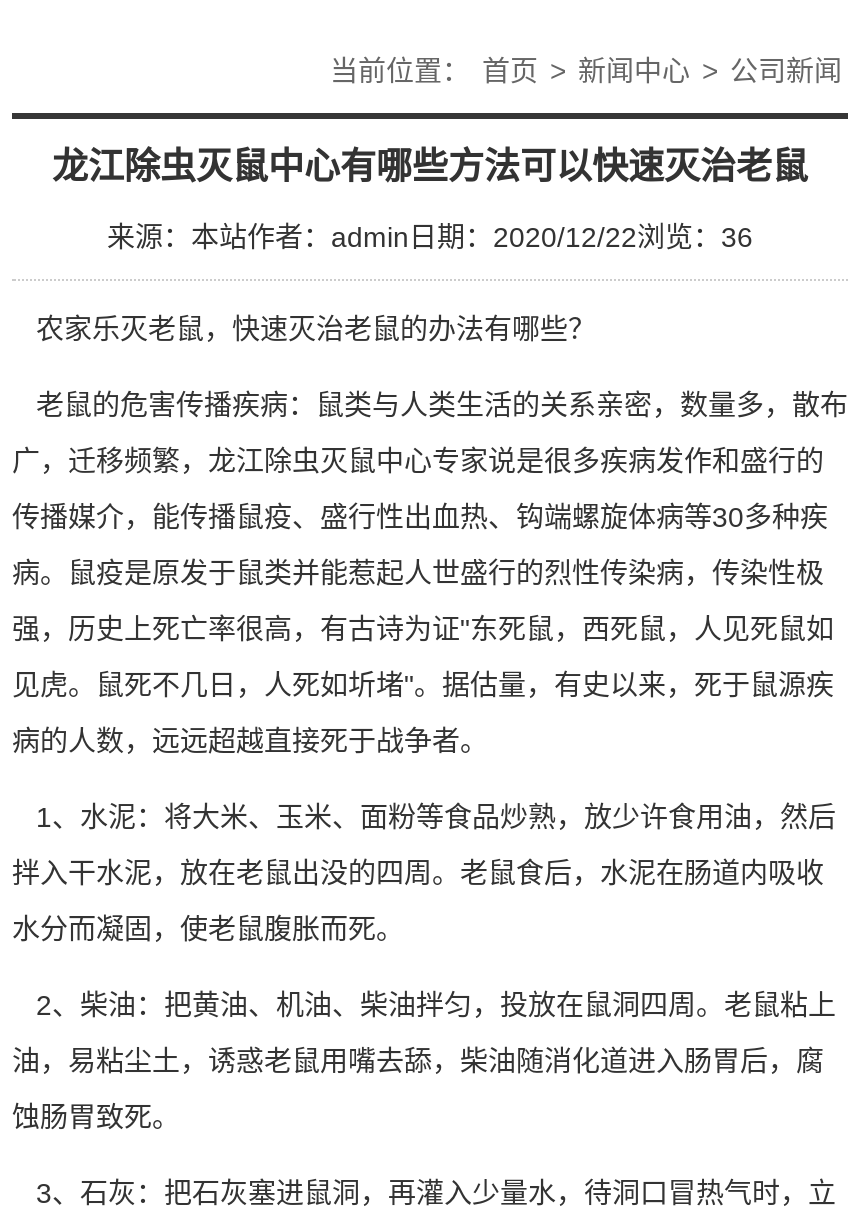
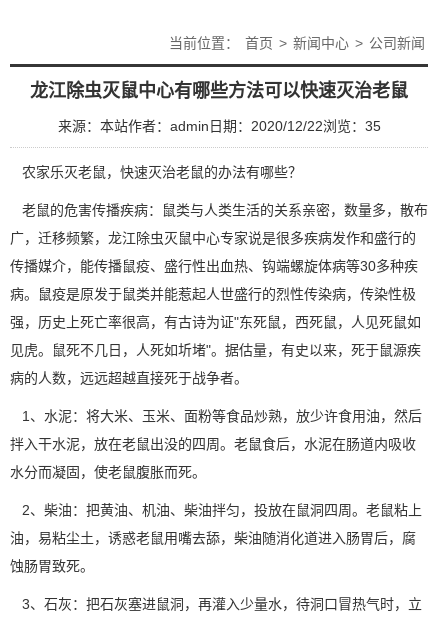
[107,220,753,252] 来源：本站作者：admin日期：2020/12/22浏览：36 -> [57,118,380,134] 来源：本站作者：admin日期：2020/12/22浏览：35

